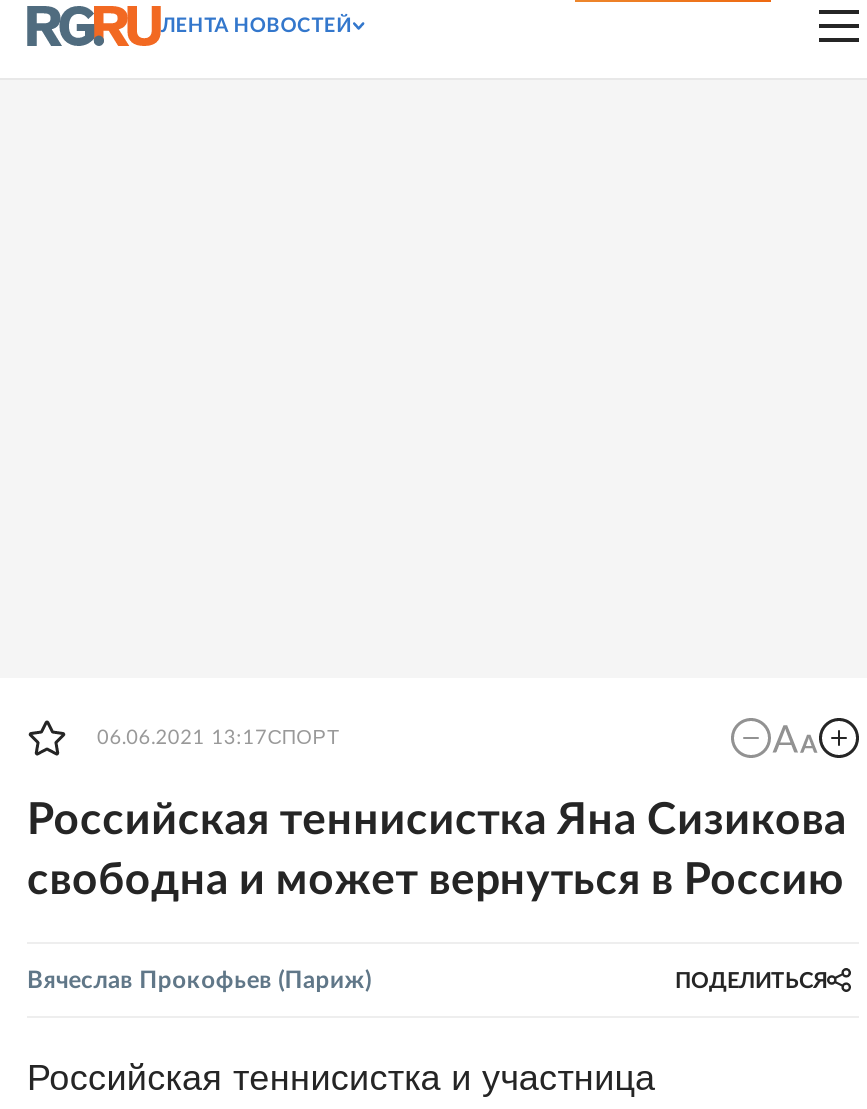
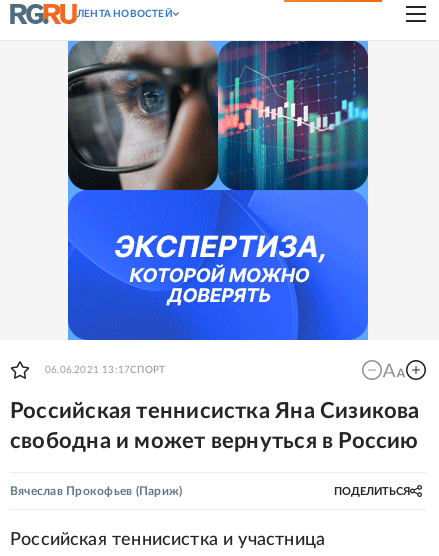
none -> [67,40,369,341] [image]

